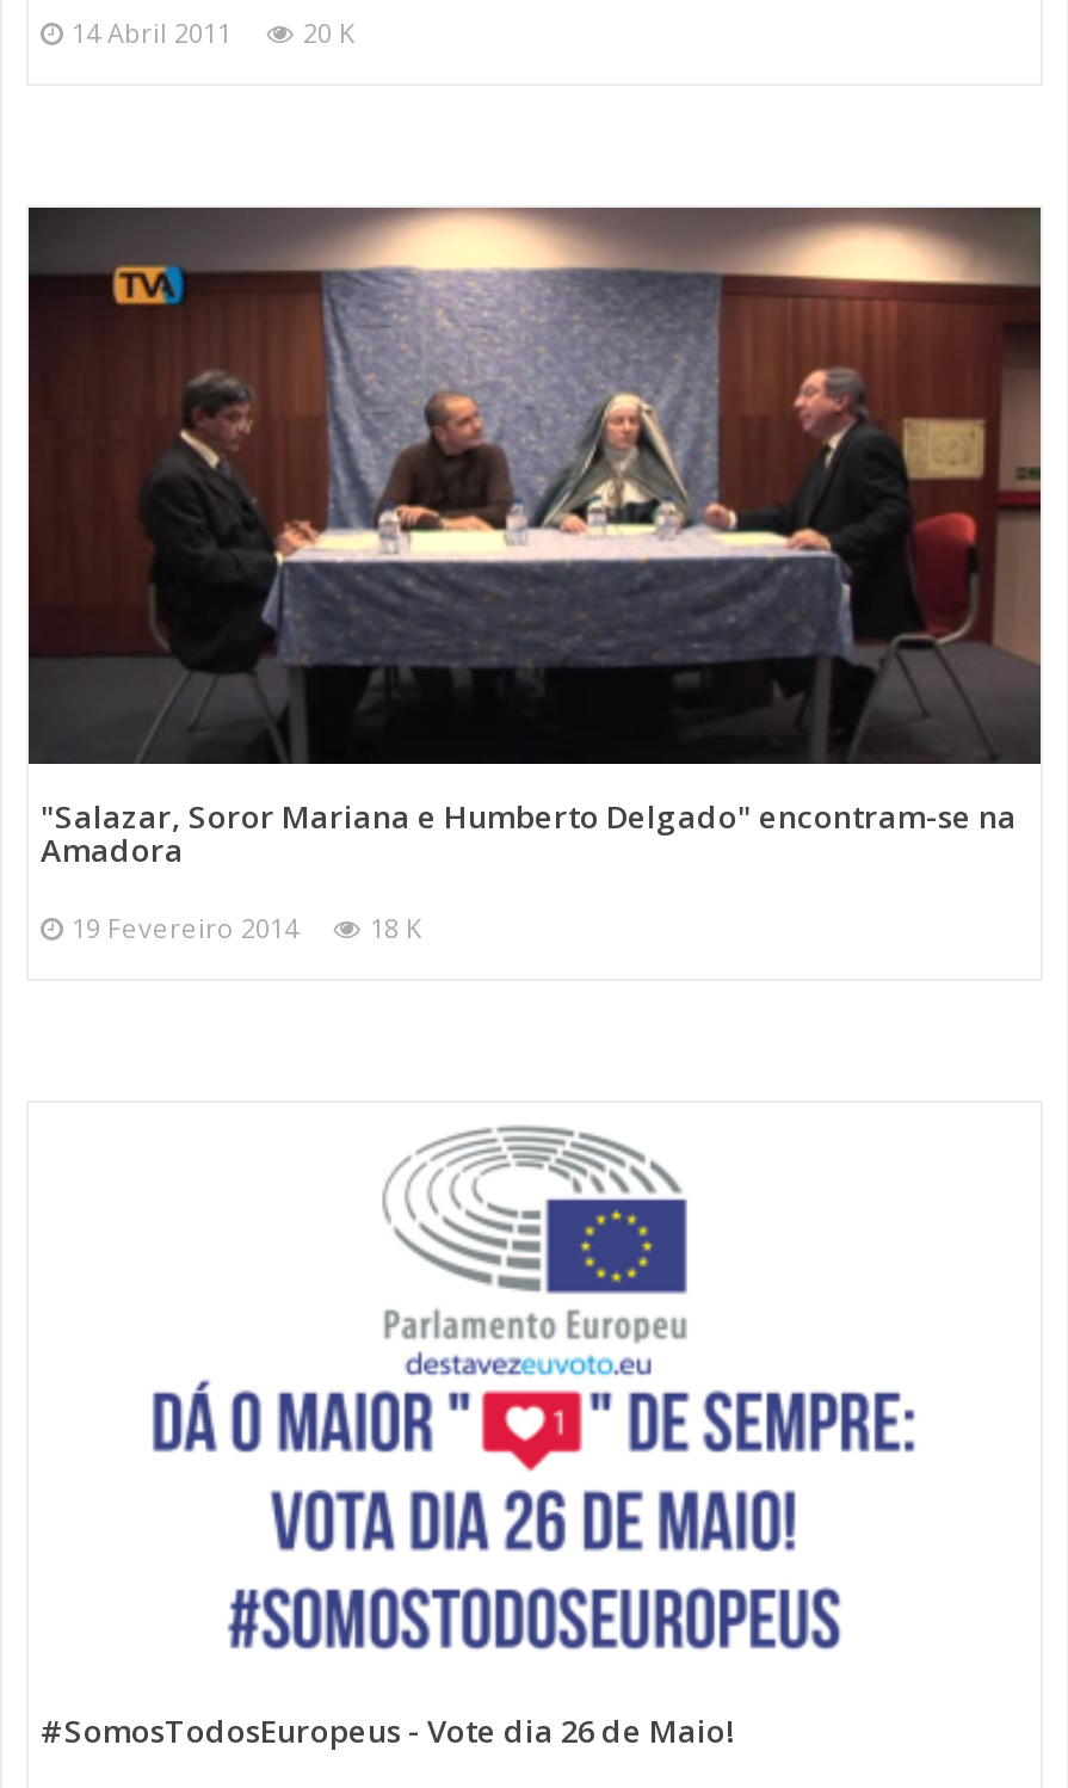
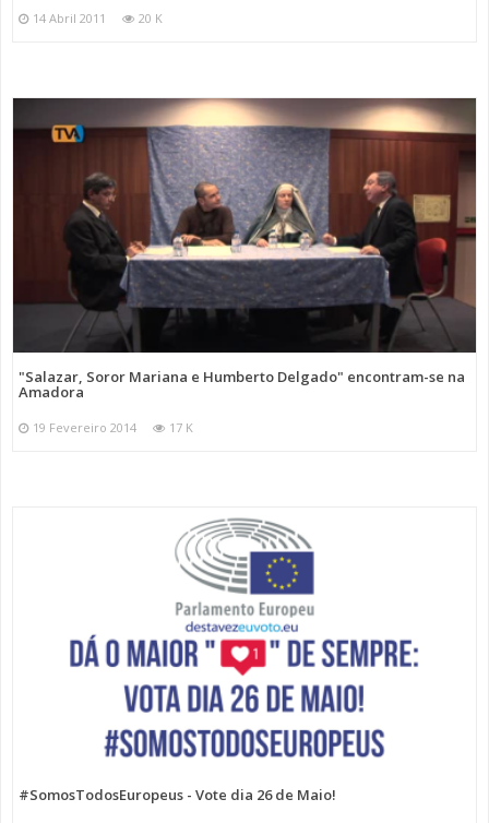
[72,909,422,945] 19 Fevereiro 2014 18 K -> [33,419,193,435] 19 Fevereiro 2014 17 K

